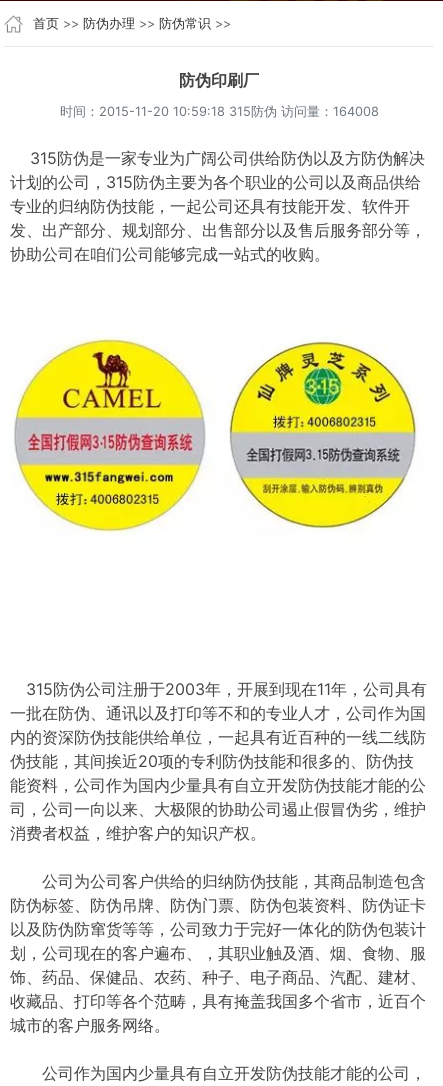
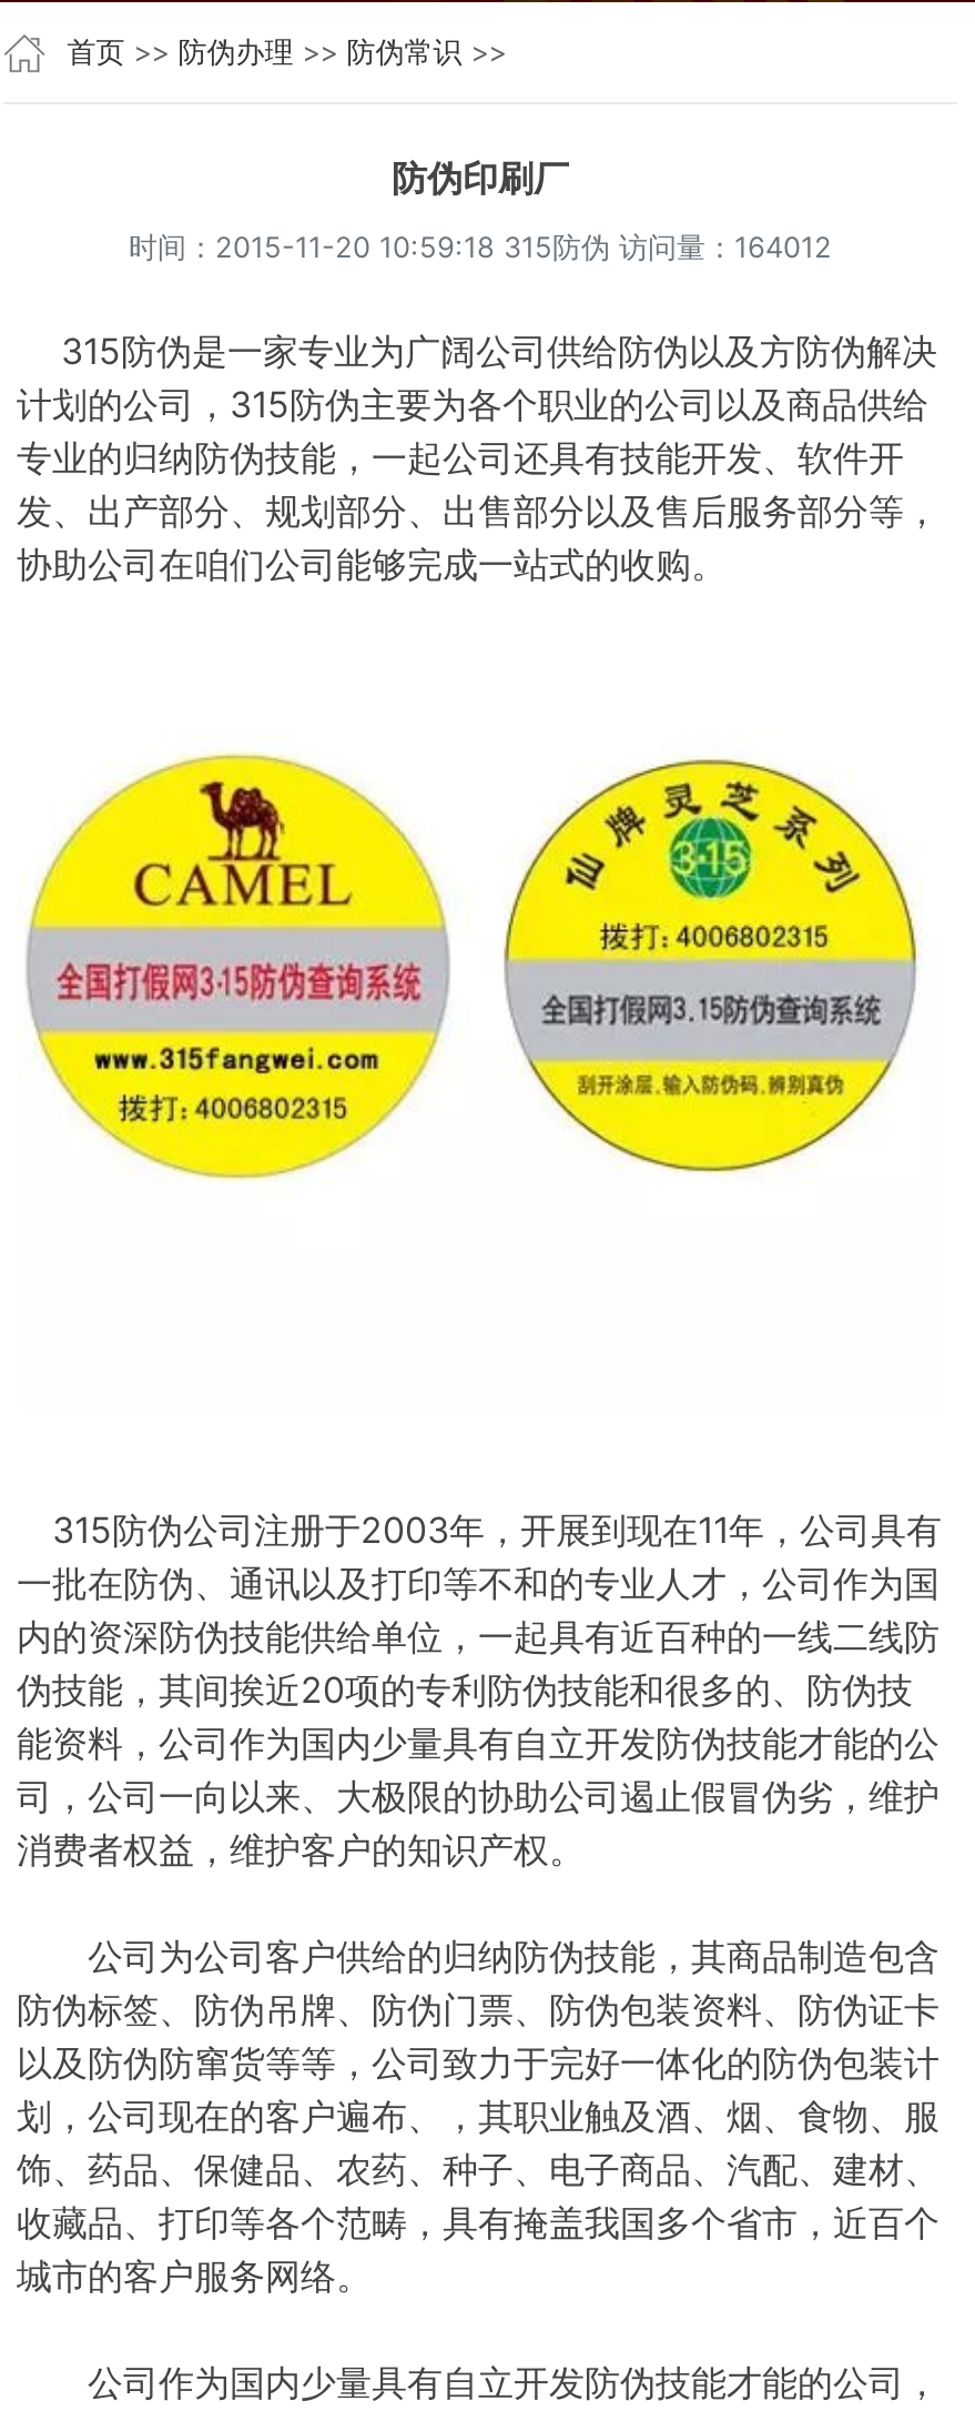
[59,103,378,118] 时间：2015-11-20 10:59:18 315防伪 访问量：164008 -> [129,230,832,263] 时间：2015-11-20 10:59:18 315防伪 访问量：164012

